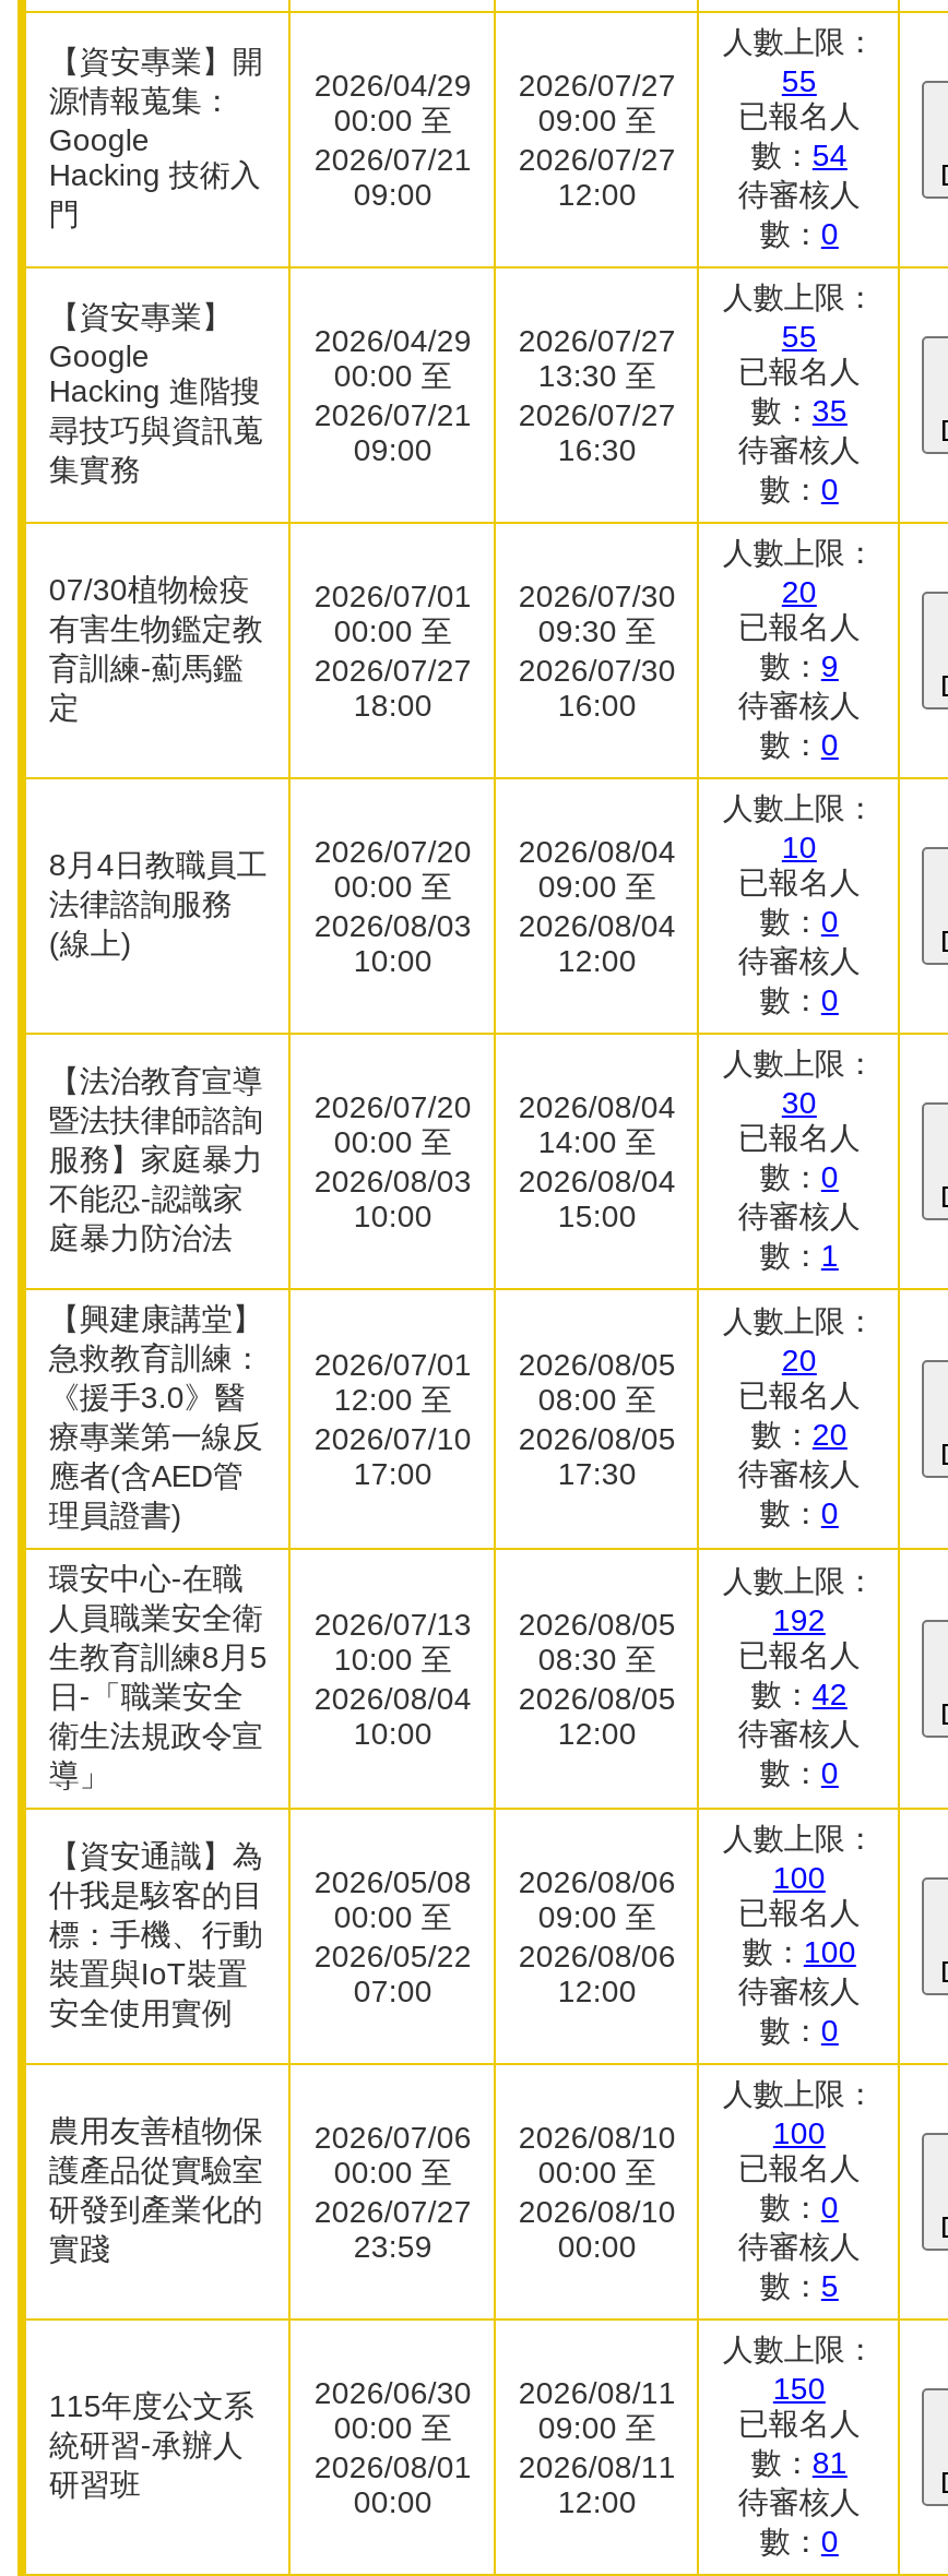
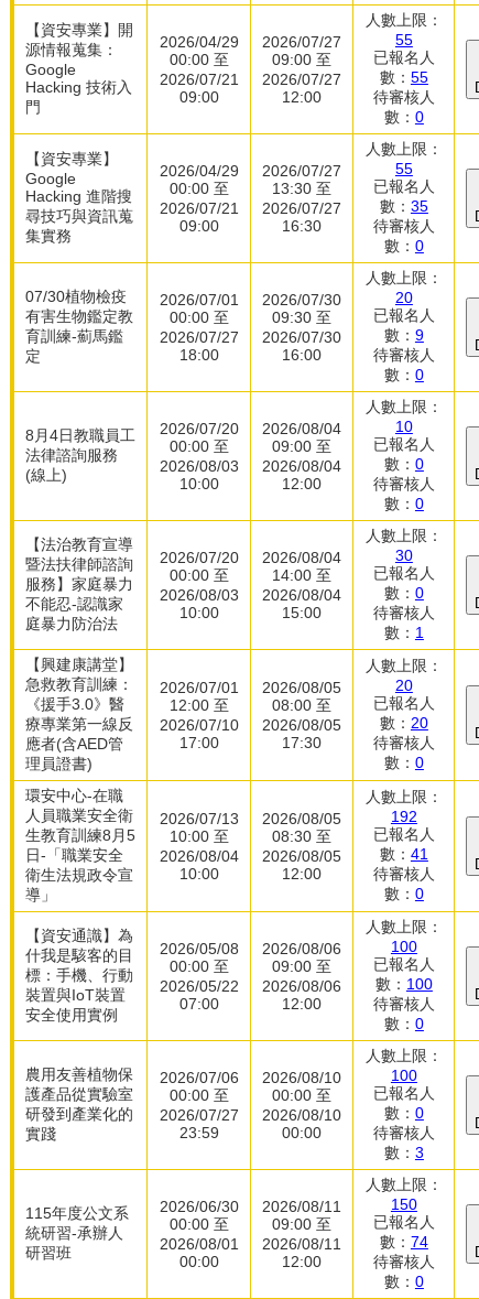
[751,136,847,171] 數：54 -> [380,68,428,85] 數：55
[751,1675,847,1710] 數：42 -> [380,845,428,862] 數：41
[760,2267,839,2302] 數：5 -> [384,1143,424,1161] 數：3
[751,2444,847,2479] 數：81 -> [380,1232,428,1250] 數：74

